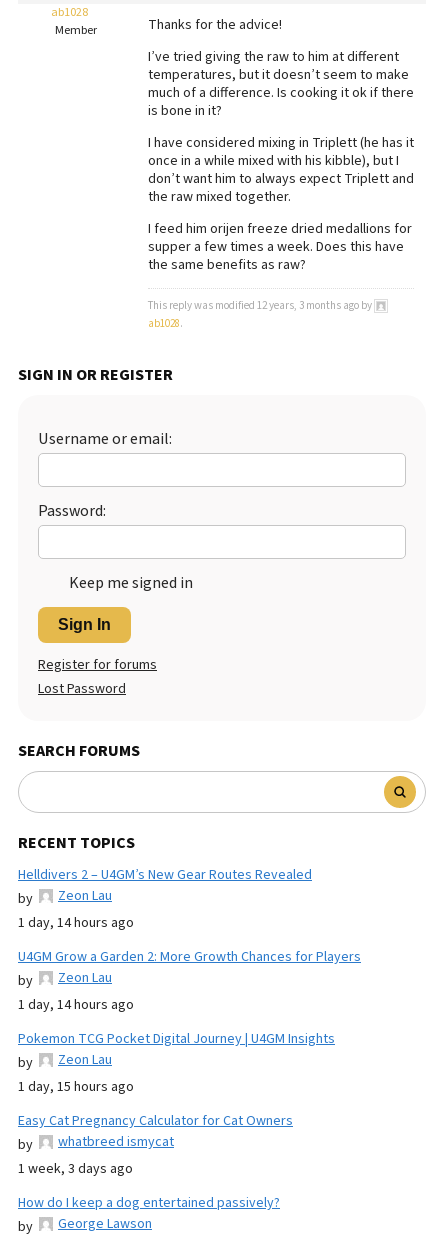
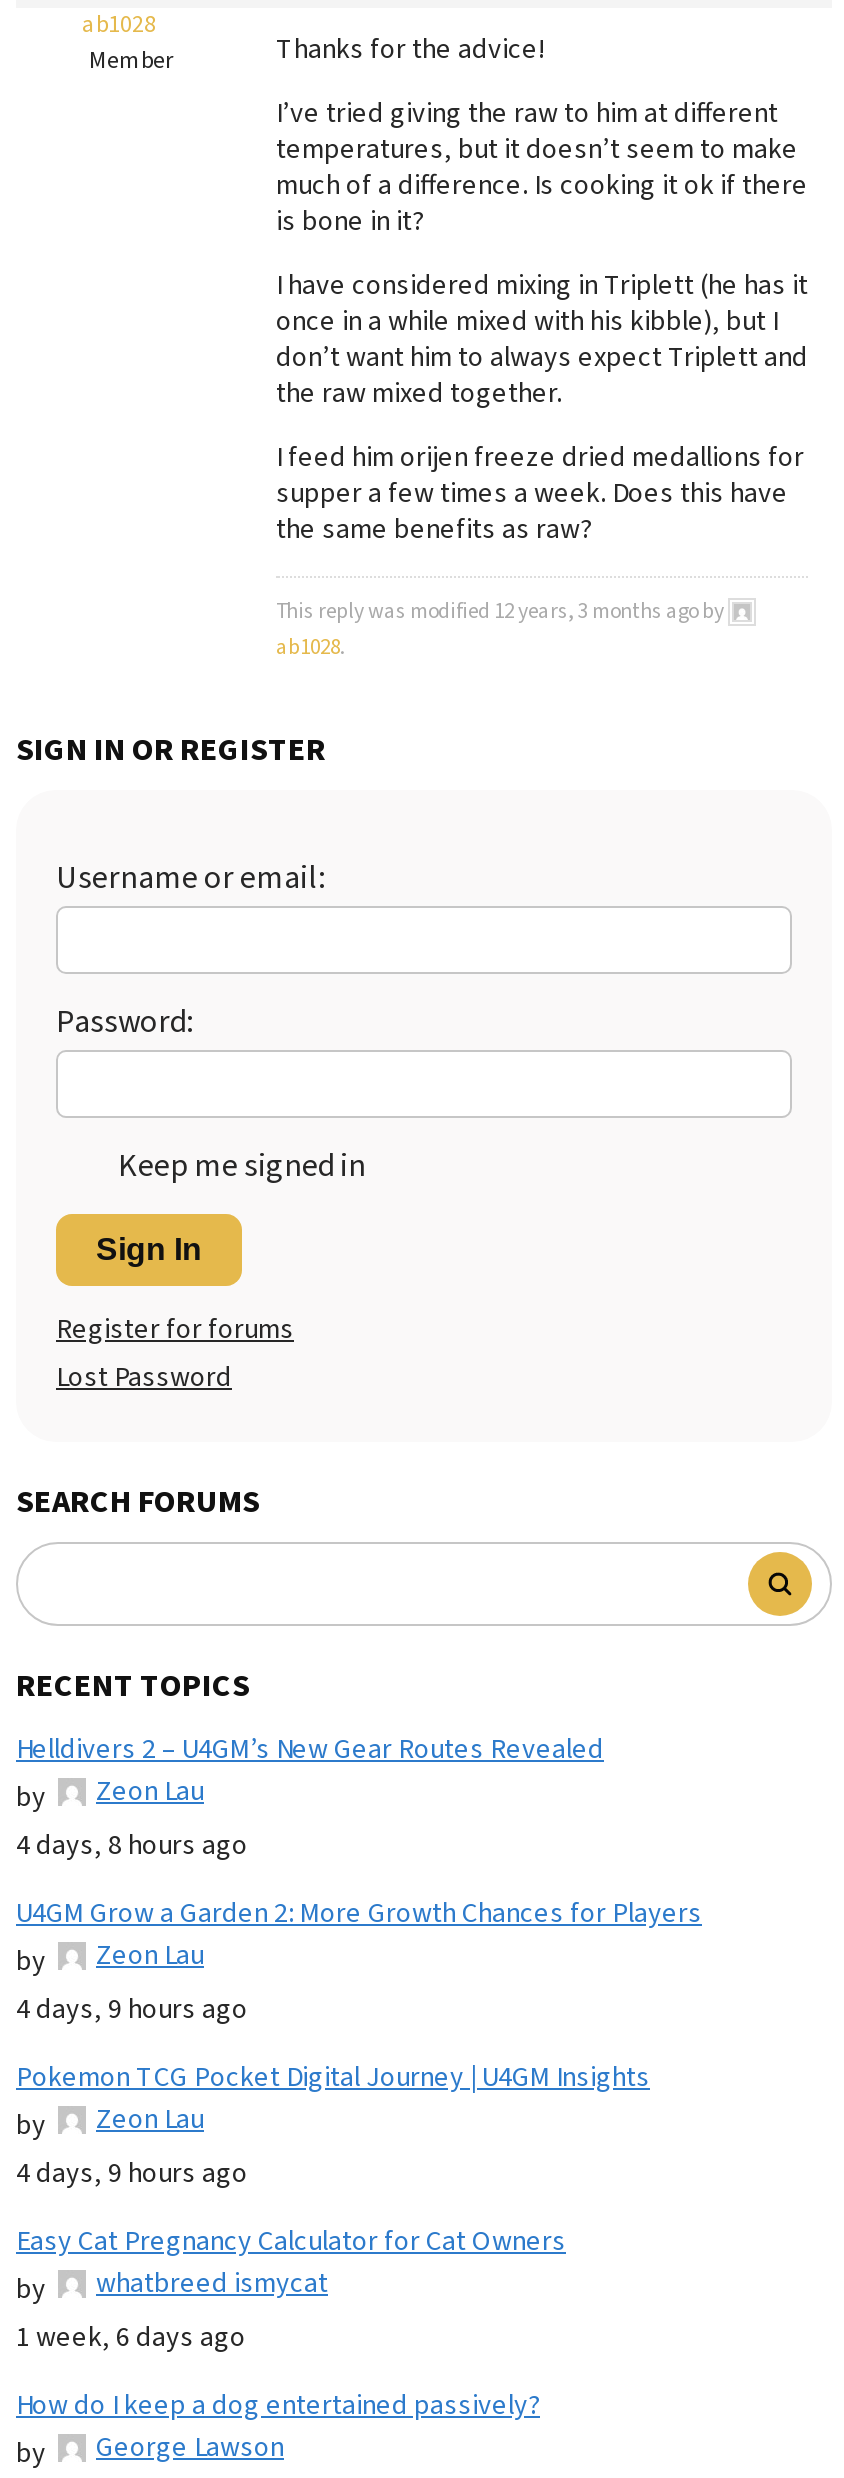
[18,913,134,933] 1 day, 14 hours ago -> [16,1825,248,1865] 4 days, 8 hours ago
[18,995,134,1015] 1 day, 14 hours ago -> [16,1989,248,2029] 4 days, 9 hours ago
[18,1077,134,1097] 1 day, 15 hours ago -> [16,2153,248,2193] 4 days, 9 hours ago
[18,1159,133,1179] 1 week, 3 days ago -> [16,2317,246,2357] 1 week, 6 days ago

